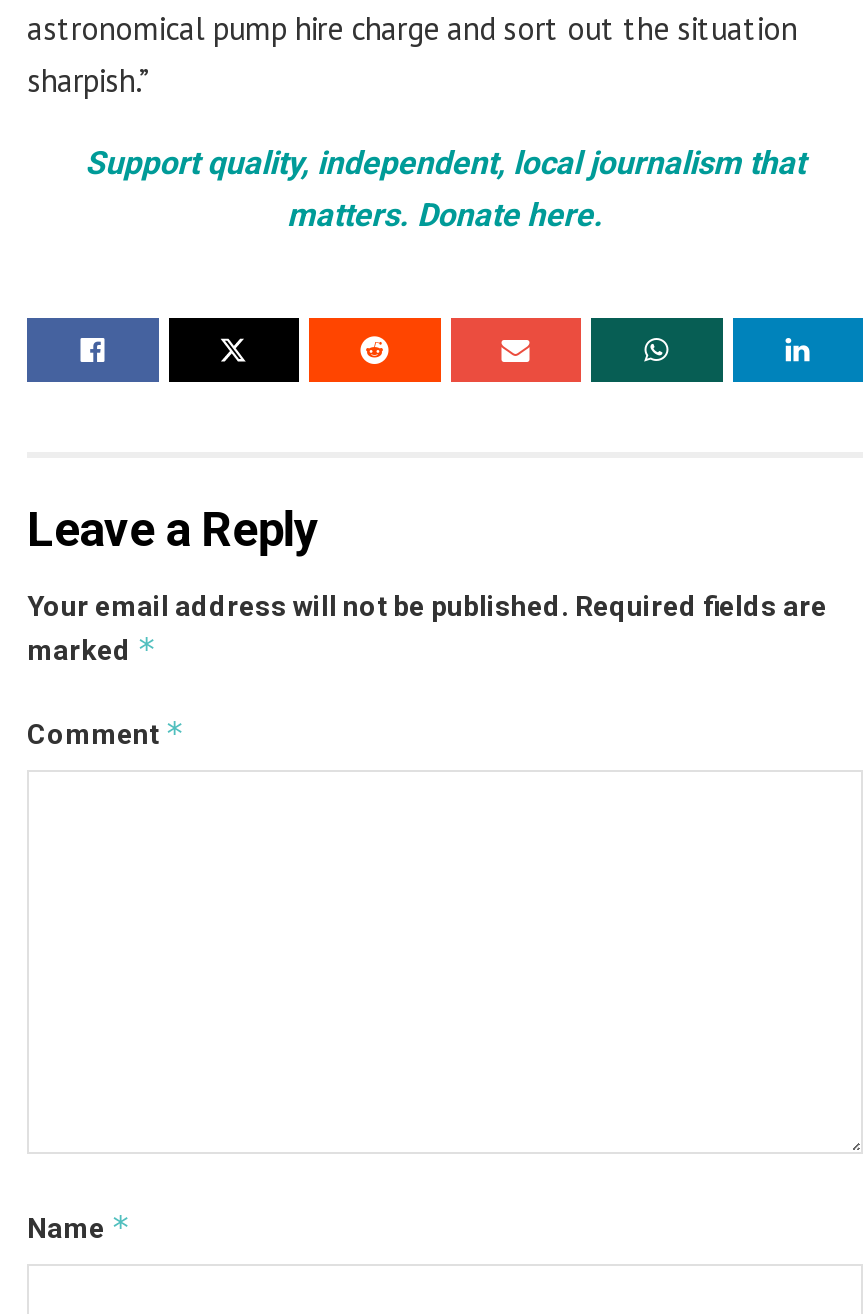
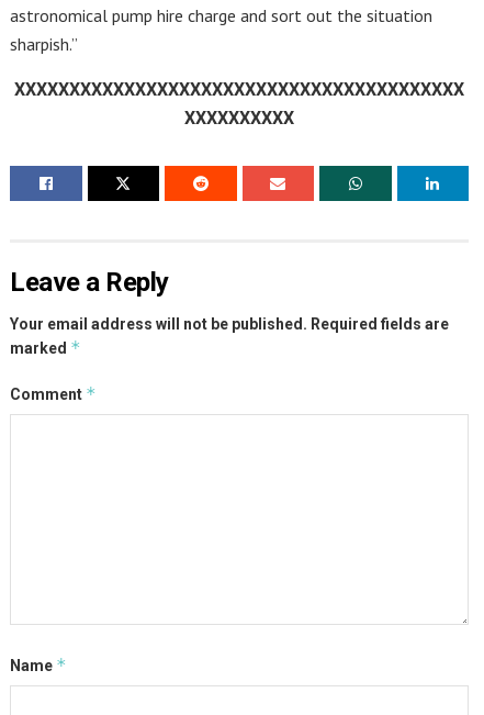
[85,144,805,234] Support quality, independent, local journalism that | matters. Donate here. -> [14,79,464,129] XXXXXXXXXXXXXXXXXXXXXXXXXXXXXXXXXXXXXXXXX | XXXXXXXXXX

